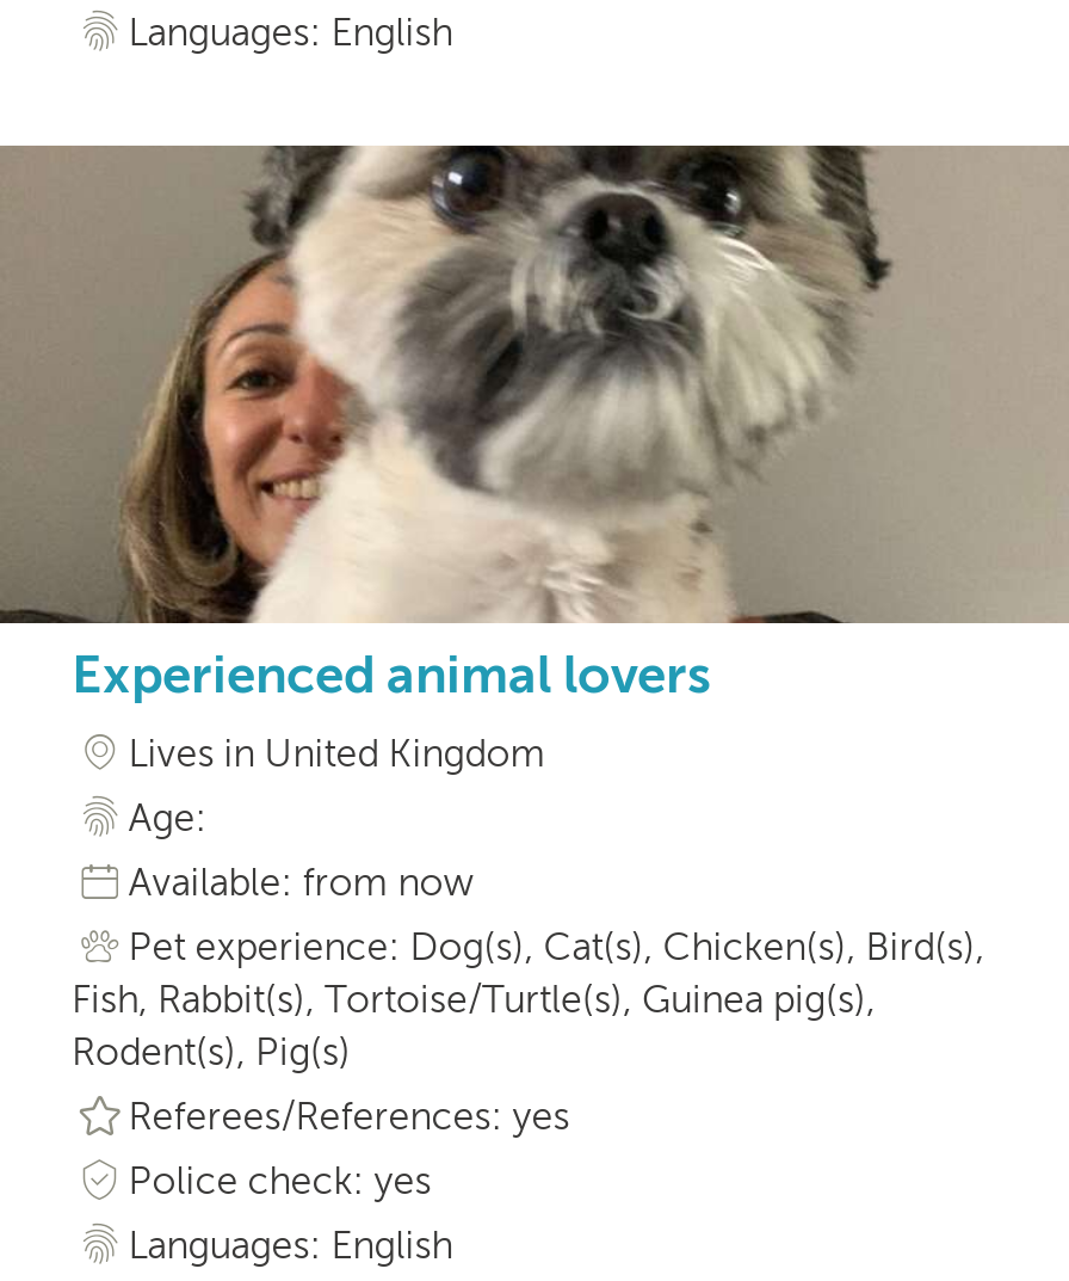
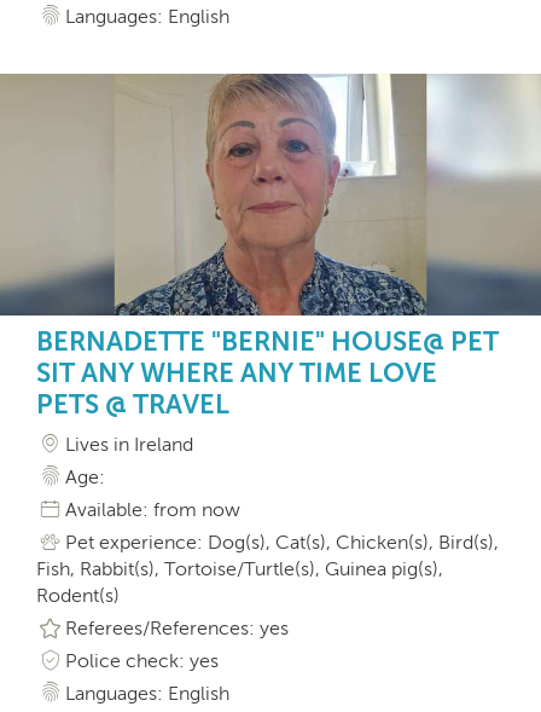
[7,143,1062,776] [image] | Experienced animal lovers | Lives in United Kingdom -> [4,73,537,456] [image] | BERNADETTE "BERNIE" HOUSE@ PET | SIT ANY WHERE ANY TIME LOVE | PETS @ TRAVEL | Lives in Ireland
[72,1030,351,1075] Rodent(s), Pig(s) -> [36,584,120,607] Rodent(s)

